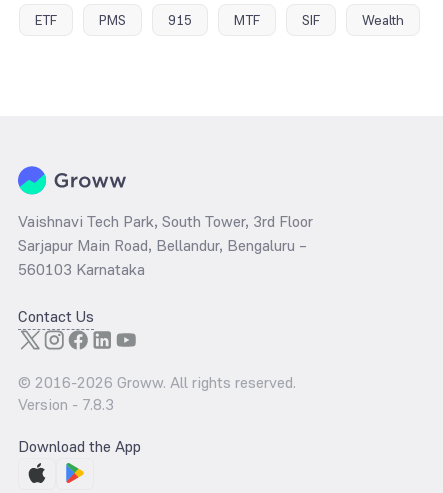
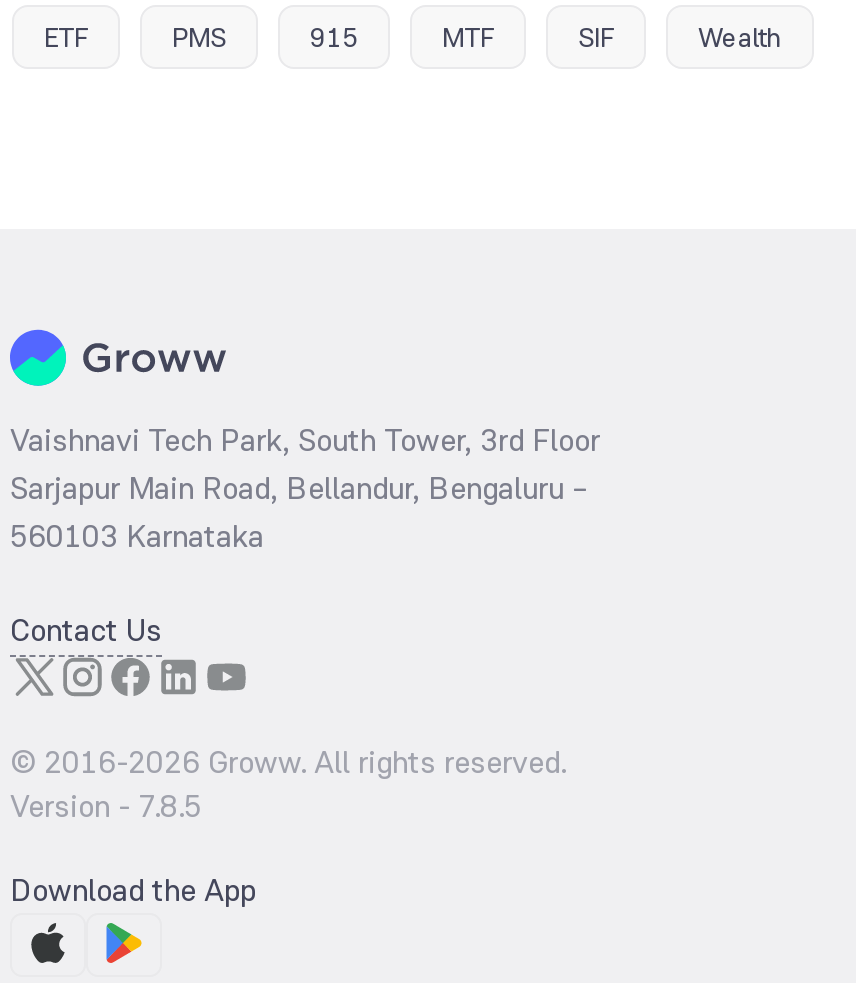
[18,394,114,415] Version - 7.8.3 -> [10,785,202,827] Version - 7.8.5

